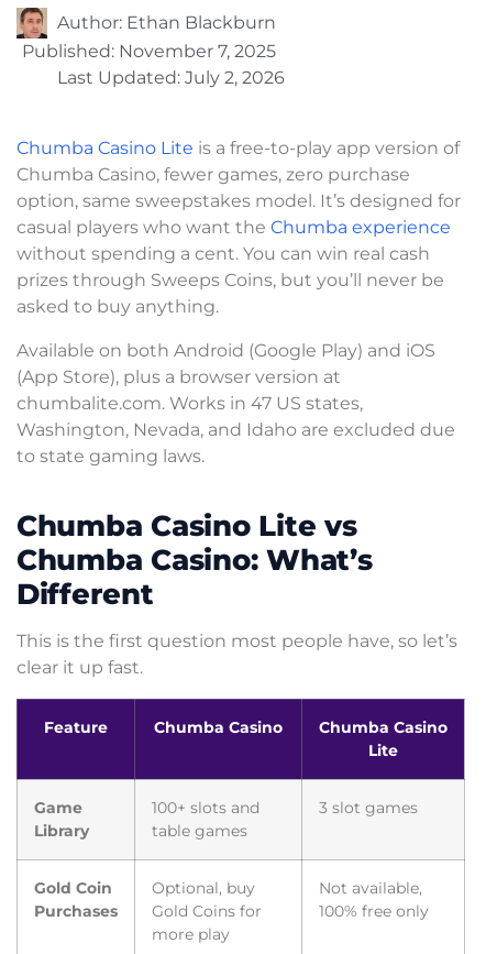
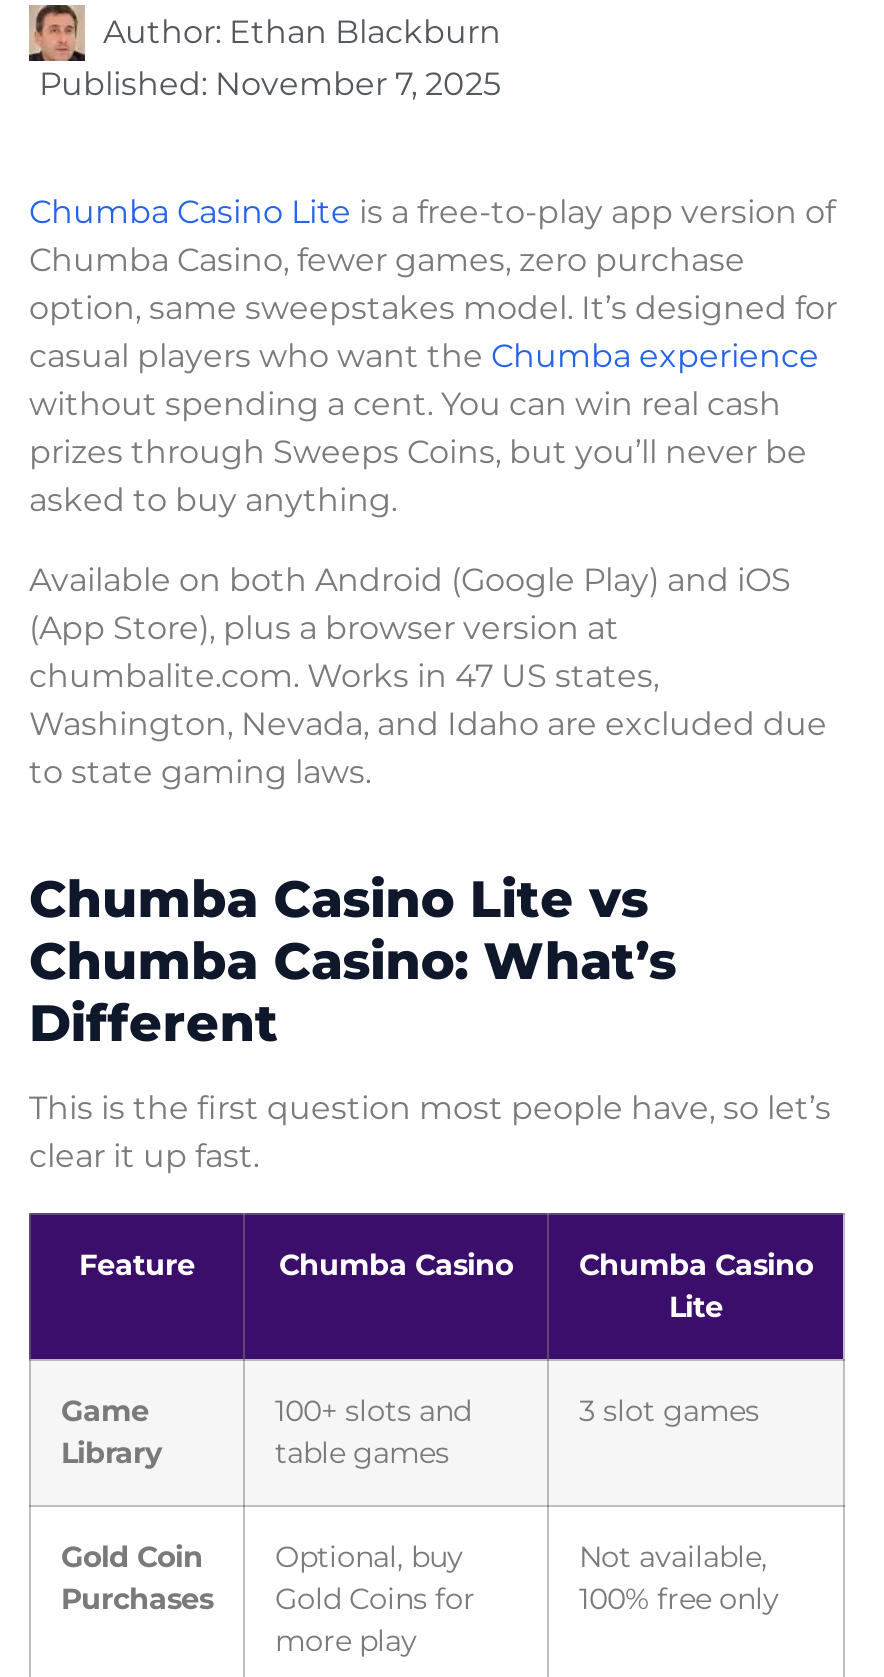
[57,67,285,88] Last Updated: July 2, 2026 -> none

